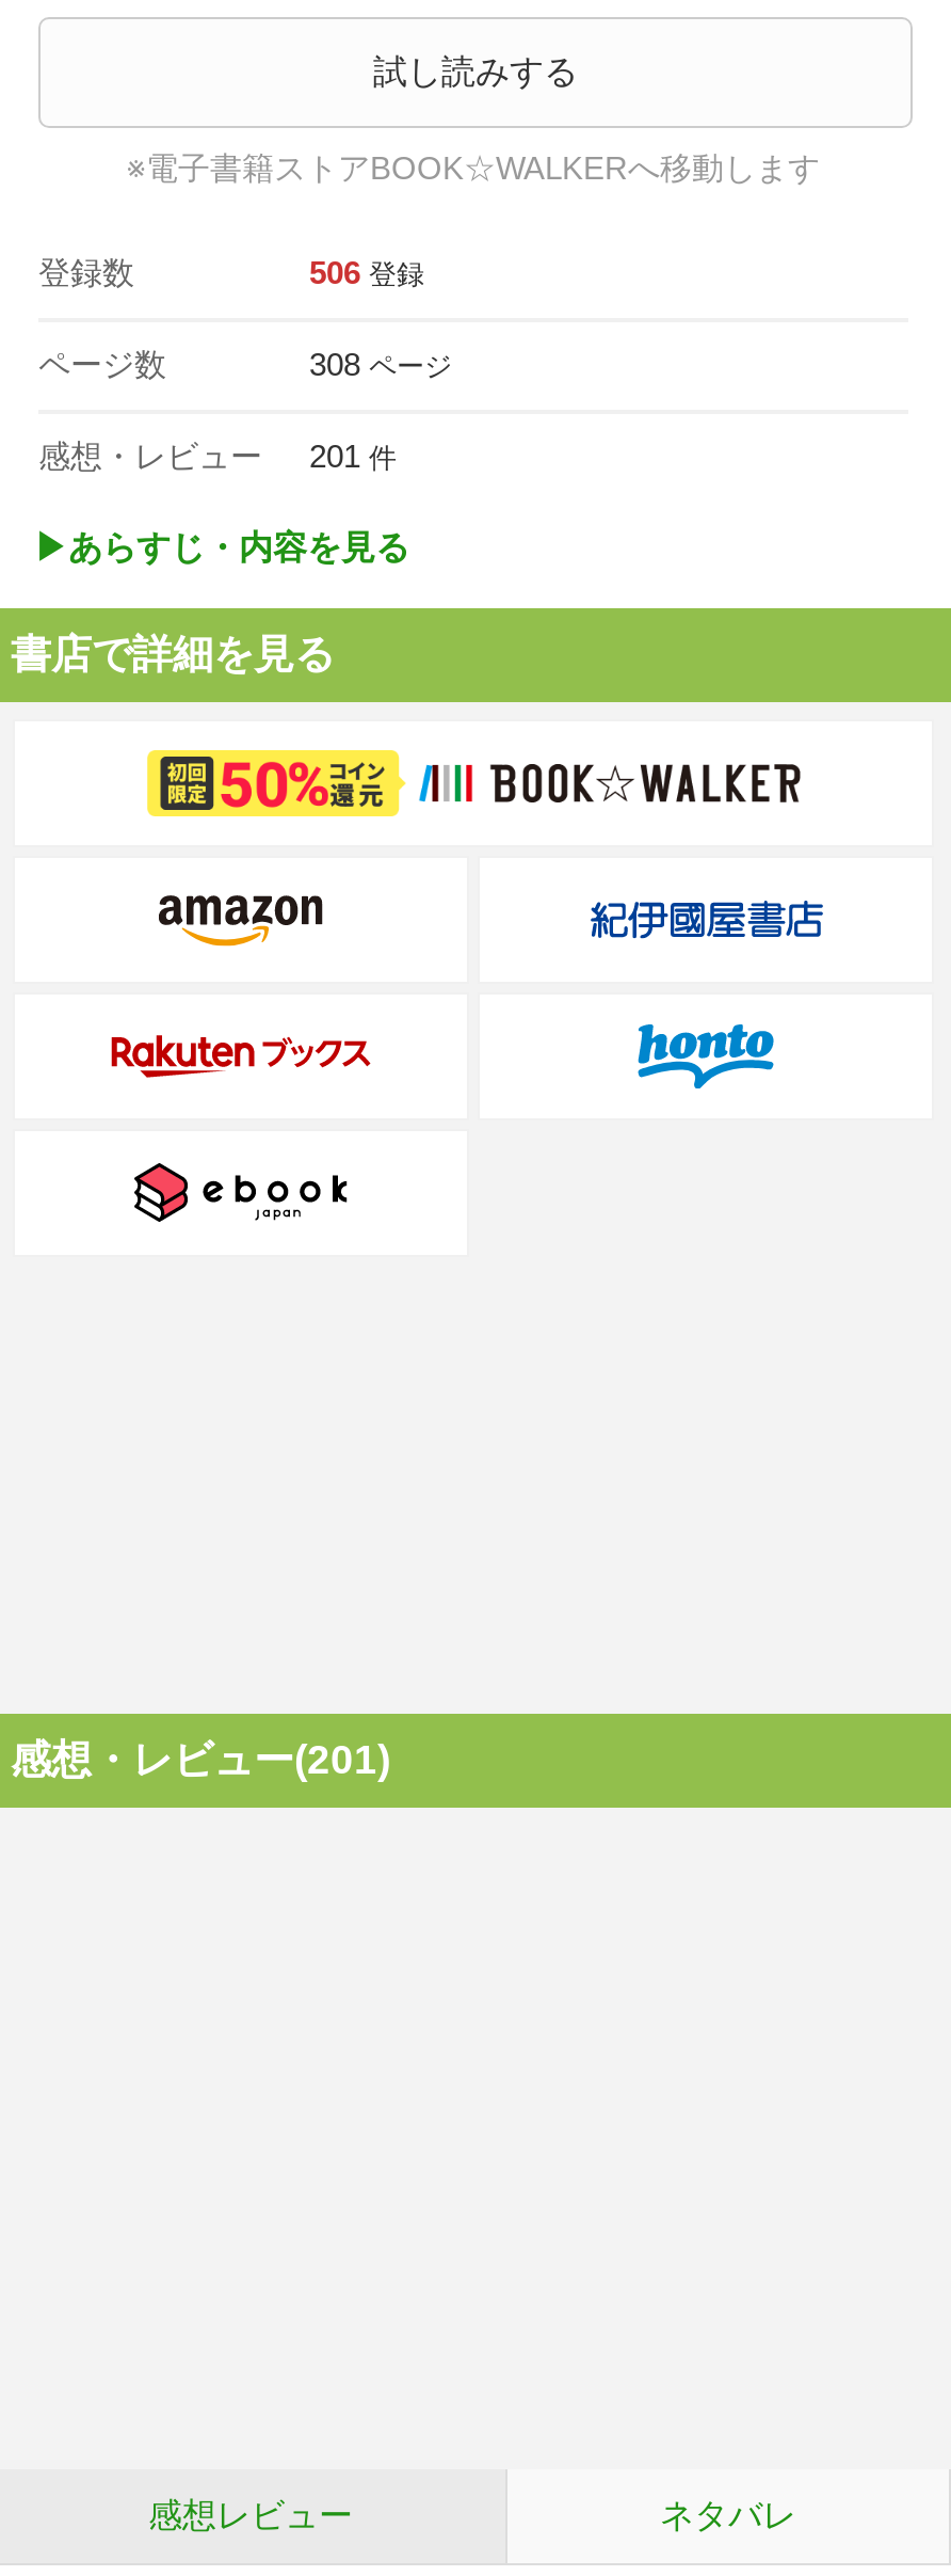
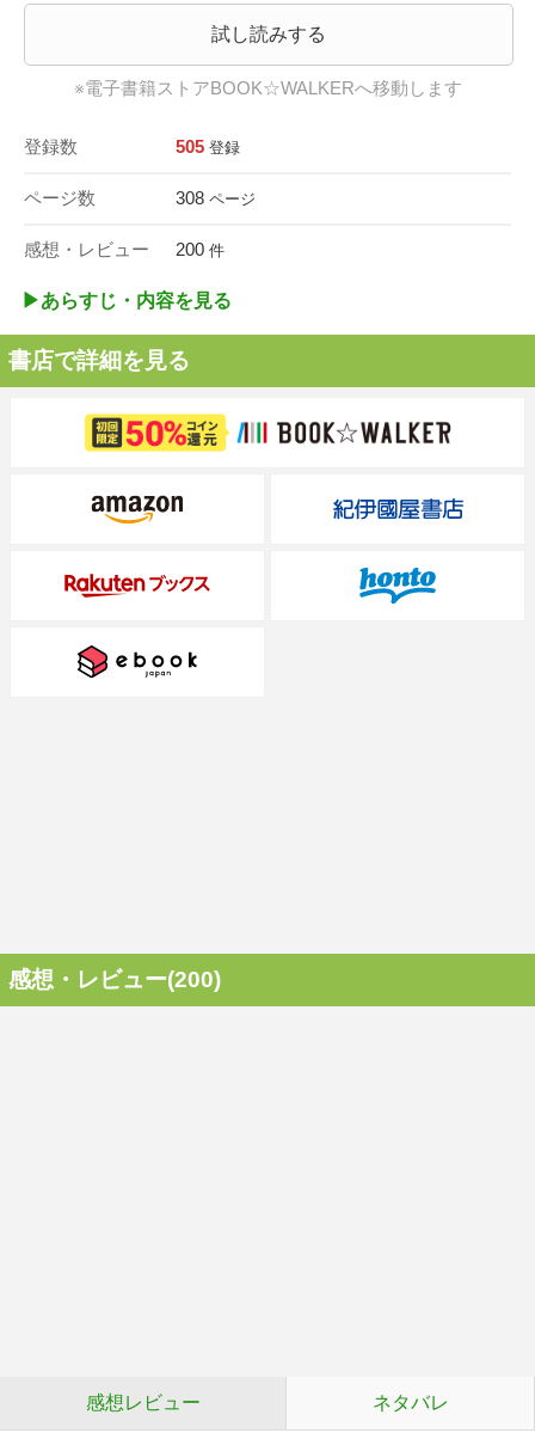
[309,254,424,290] 506 登録 -> [176,136,240,157] 505 登録
[38,438,397,474] 感想・レビュー 201 件 -> [24,239,225,259] 感想・レビュー 200 件
[11,1737,390,1782] 感想・レビュー(201) -> [8,967,221,992] 感想・レビュー(200)

